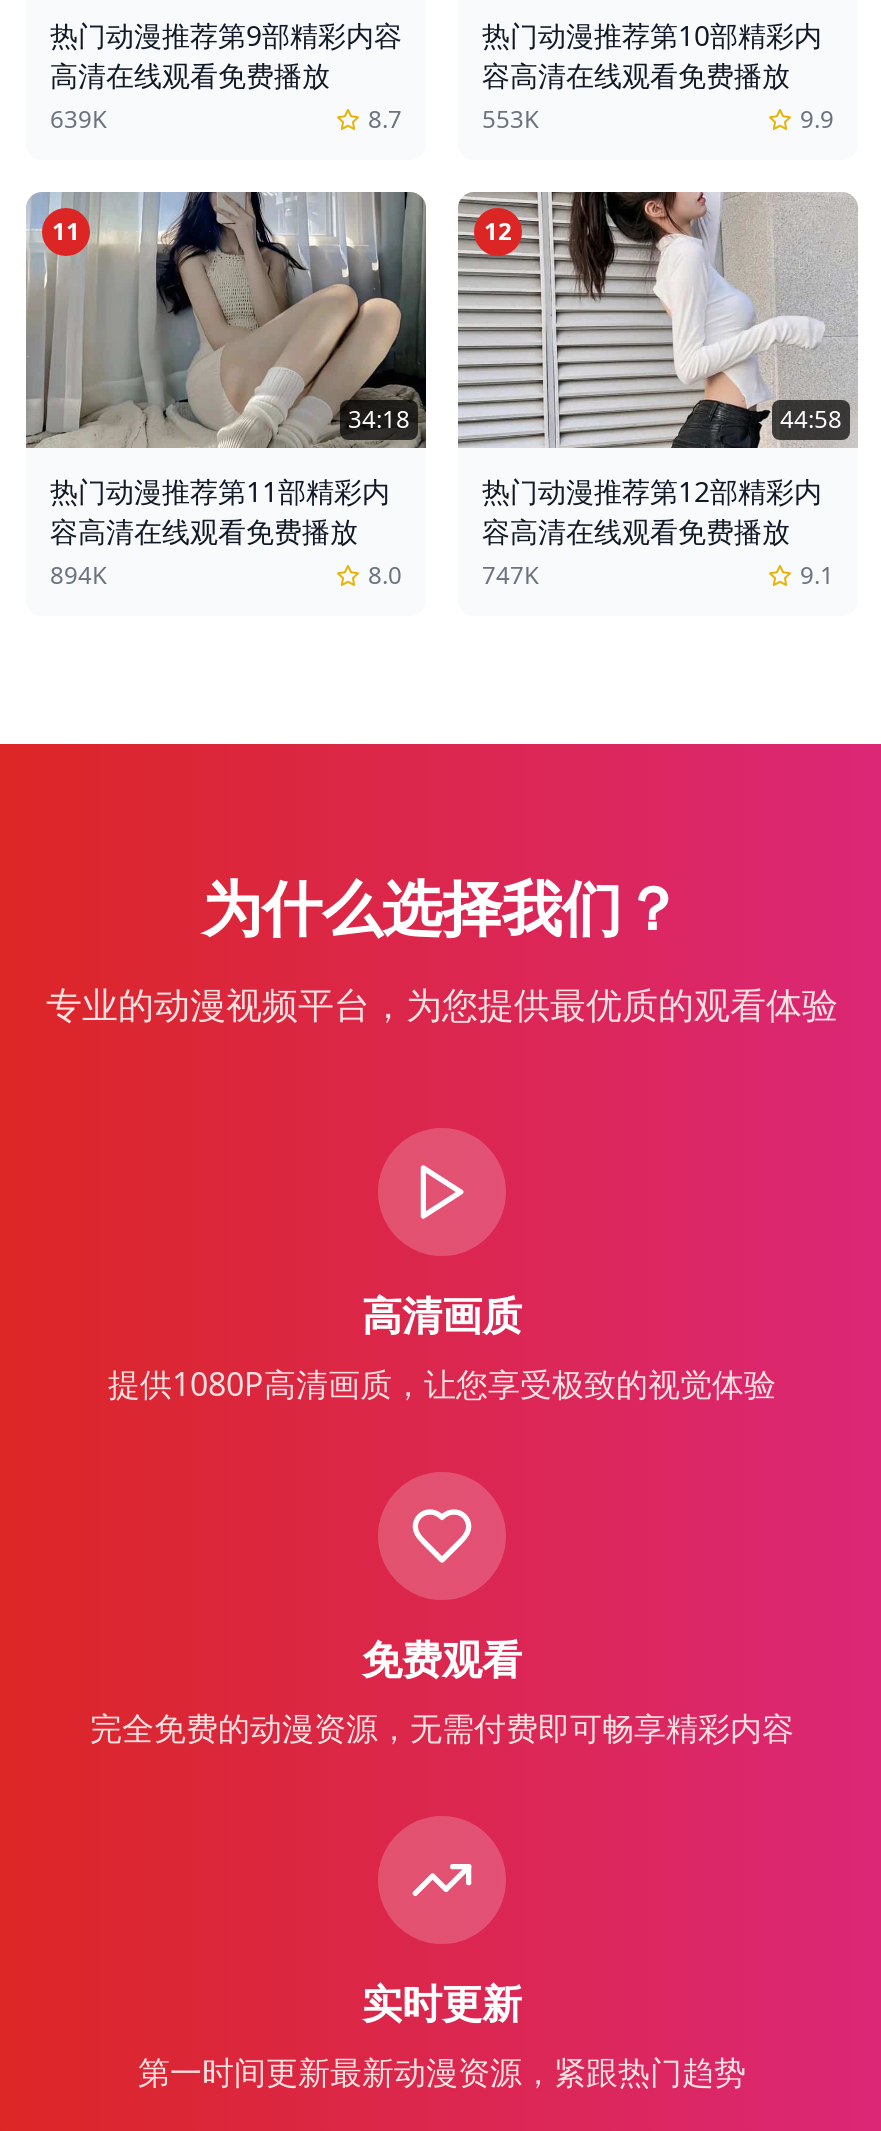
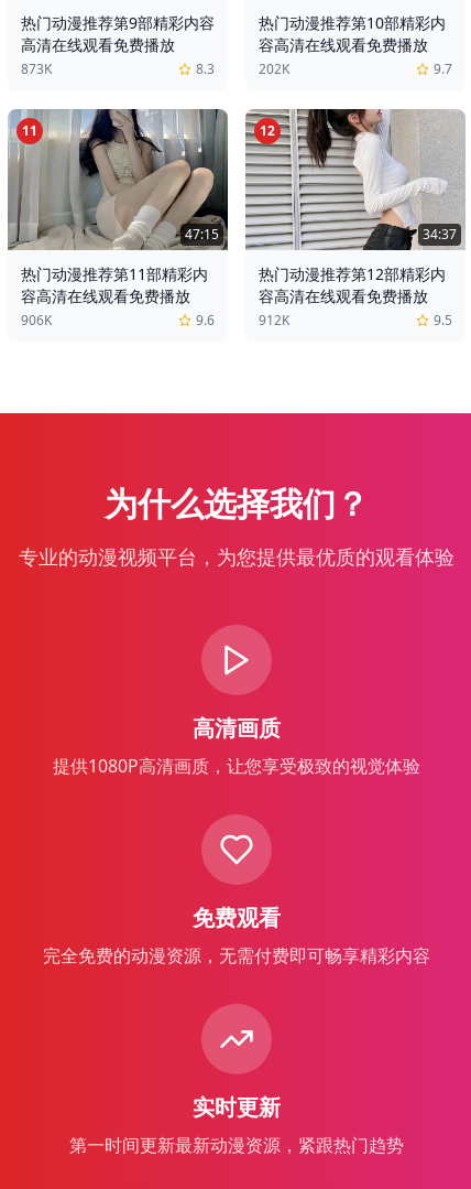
[50,102,402,136] 639K | 8.7 -> [21,60,215,78] 873K | 8.3
[482,102,834,136] 553K | 9.9 -> [259,60,452,78] 202K | 9.7
[348,402,410,436] 34:18 -> [185,225,219,244] 47:15
[780,402,842,436] 44:58 -> [423,225,457,244] 34:37
[50,558,402,592] 894K | 8.0 -> [21,311,215,329] 906K | 9.6
[482,558,834,592] 747K | 9.1 -> [259,311,452,329] 912K | 9.5

